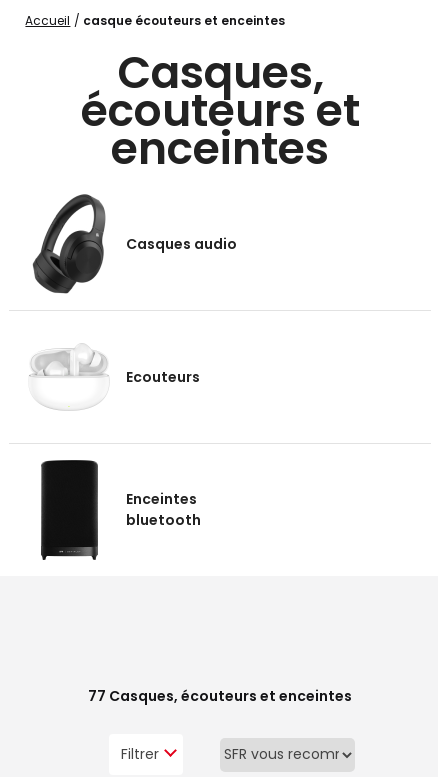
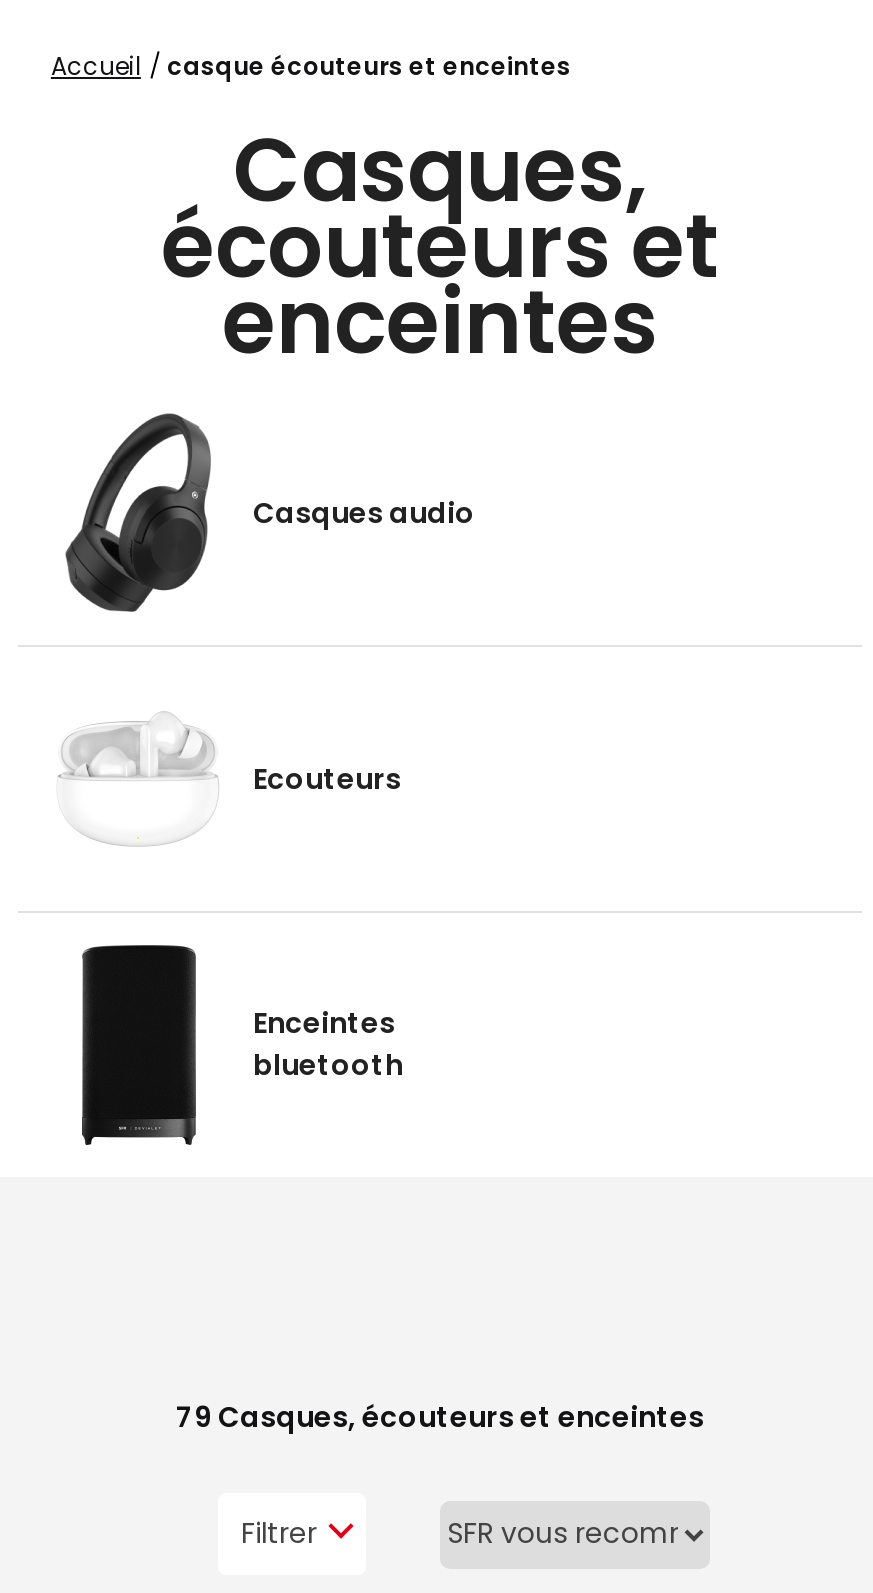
[88,686,352,706] 77 Casques, écouteurs et enceintes -> [176,1397,704,1437] 79 Casques, écouteurs et enceintes

